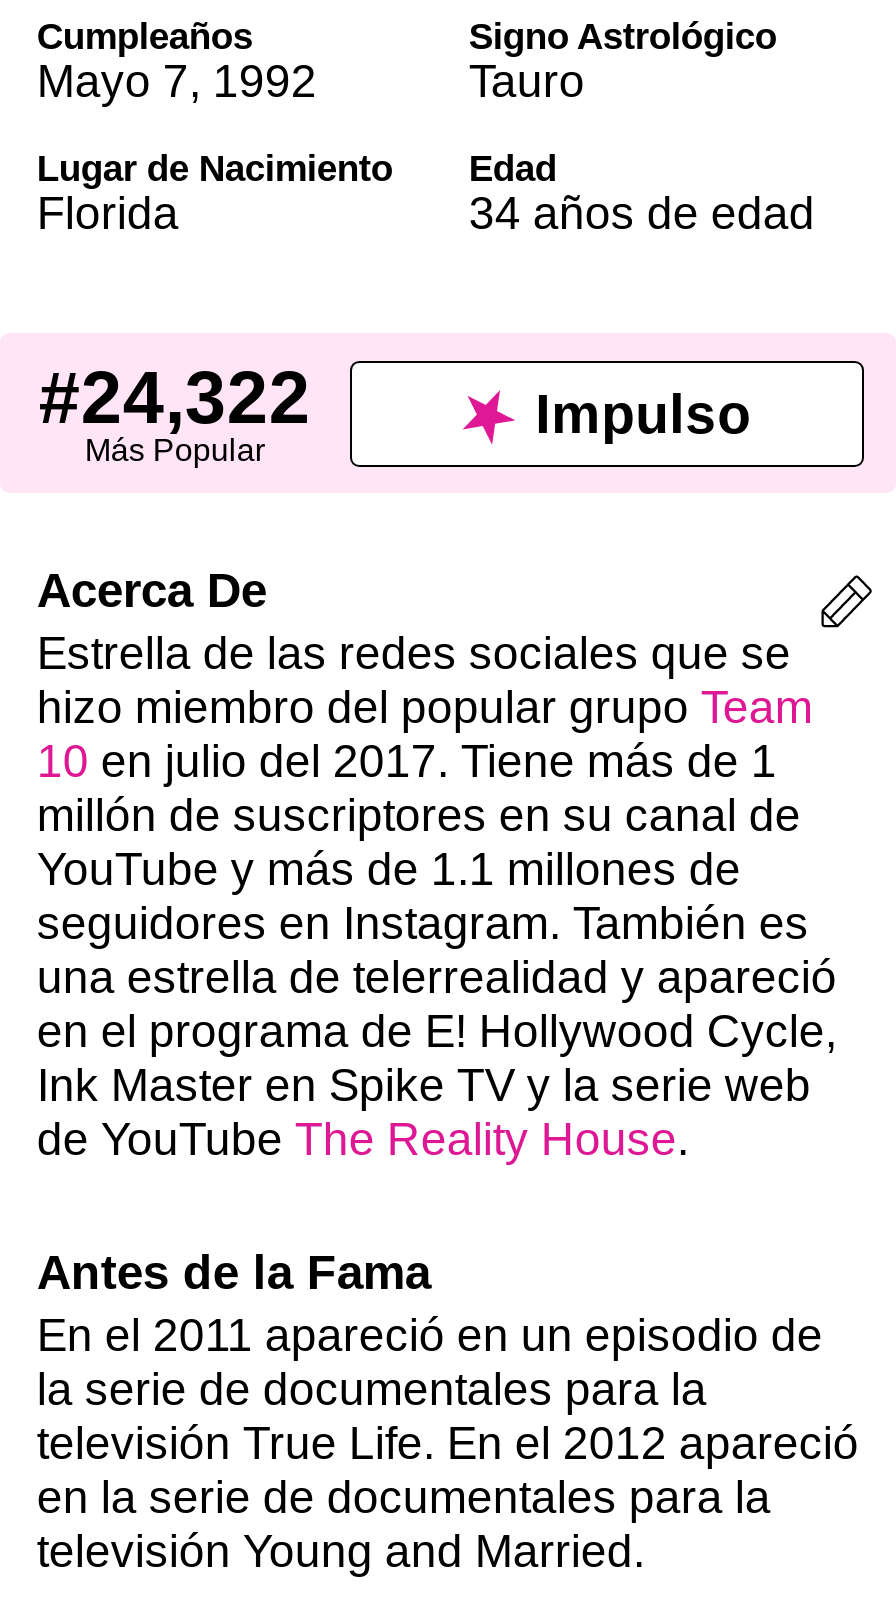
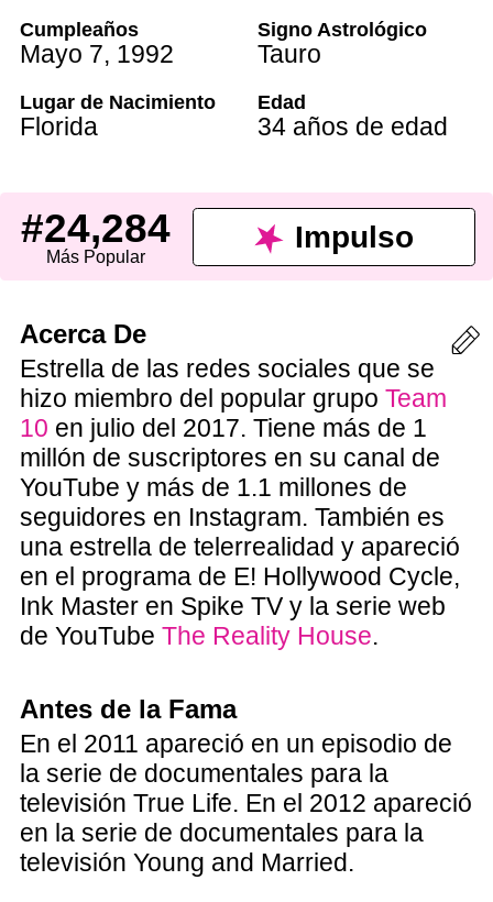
[39,356,311,438] #24,322 -> [21,205,171,250] #24,284

